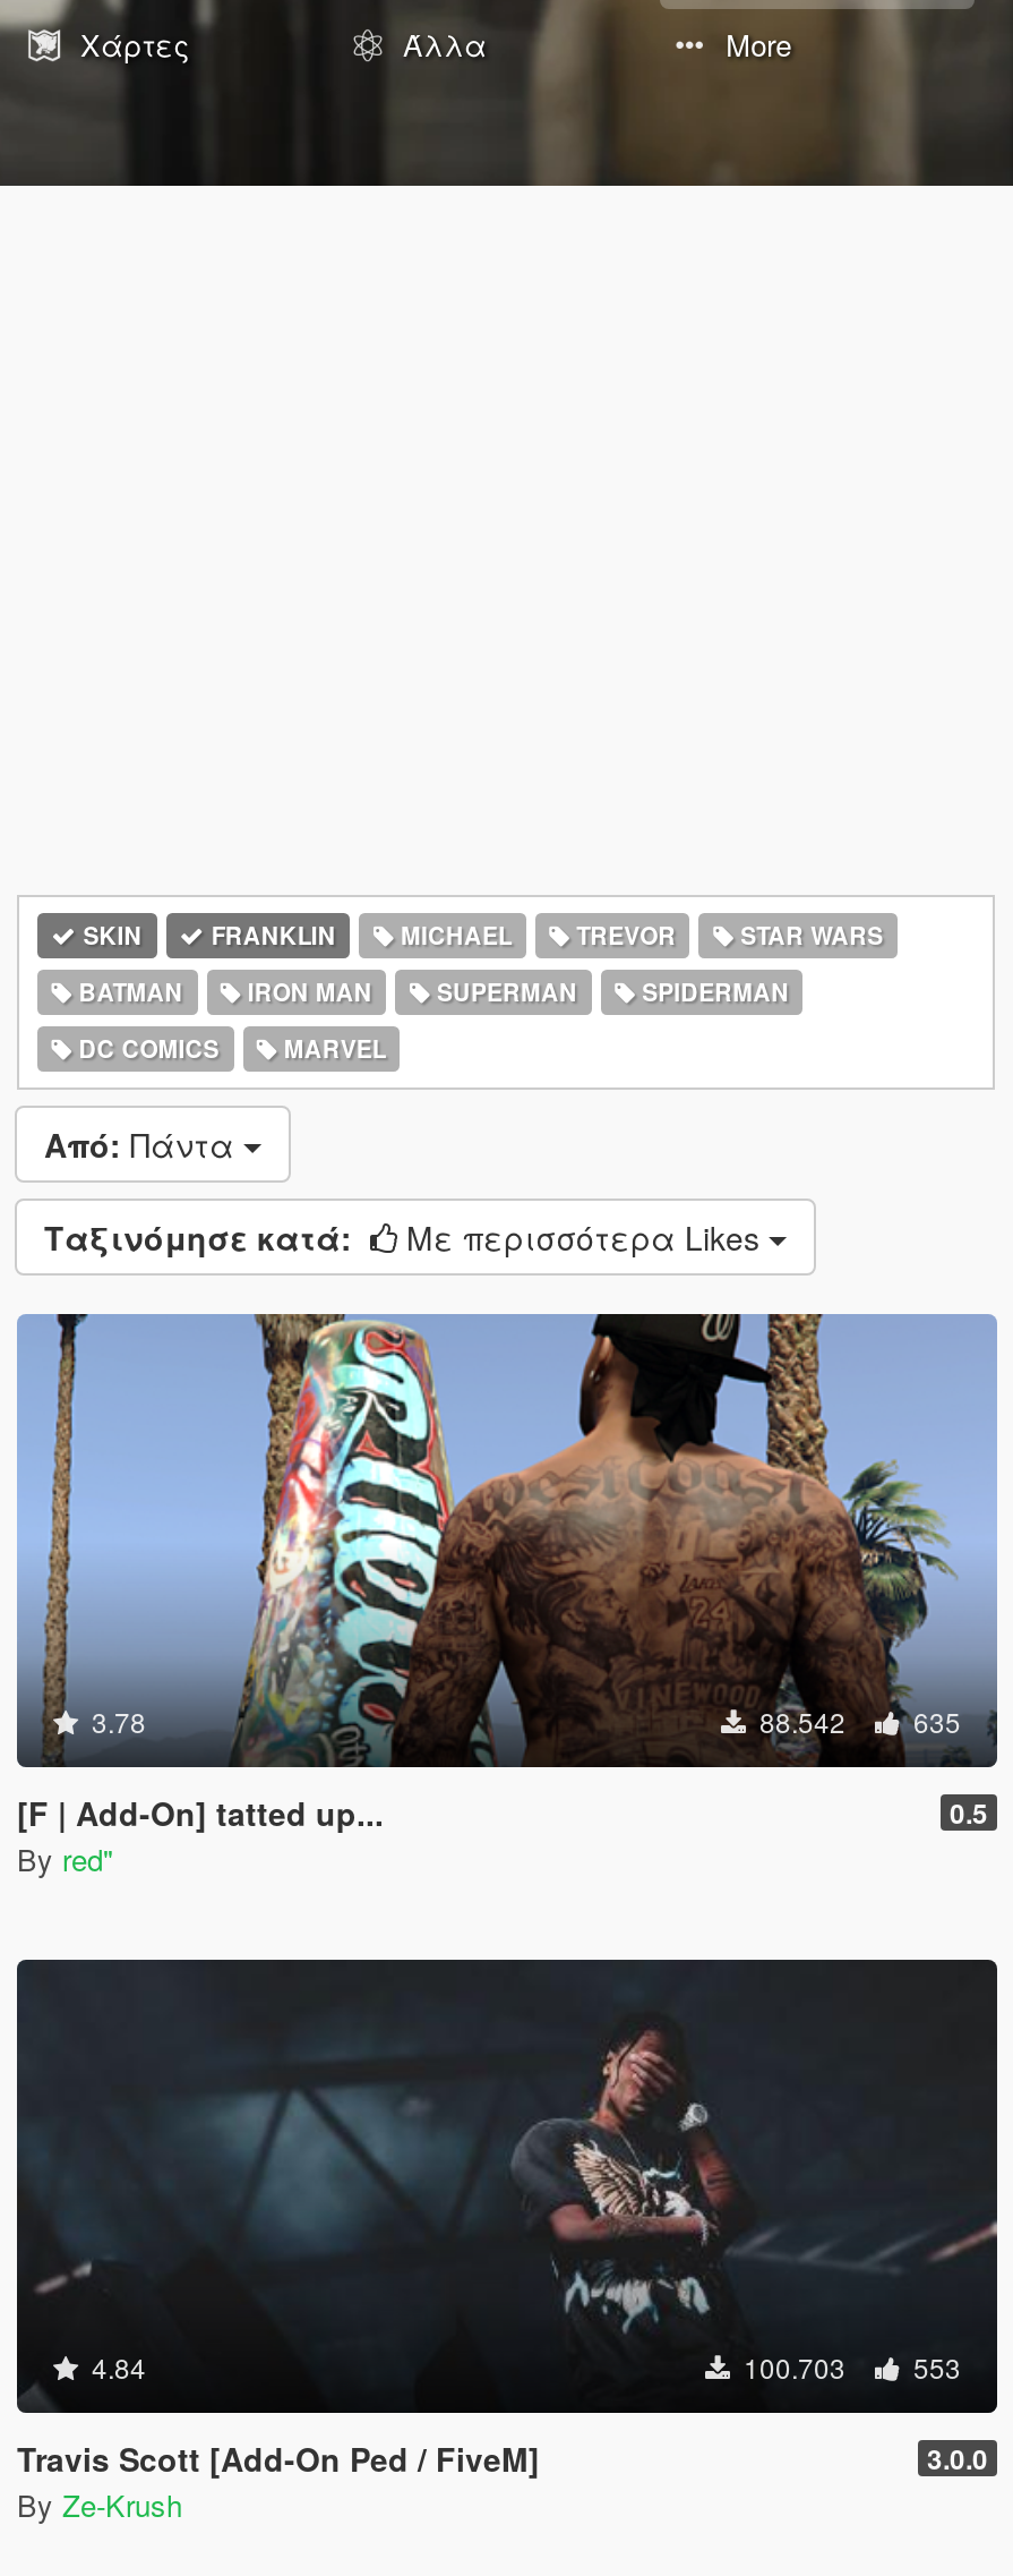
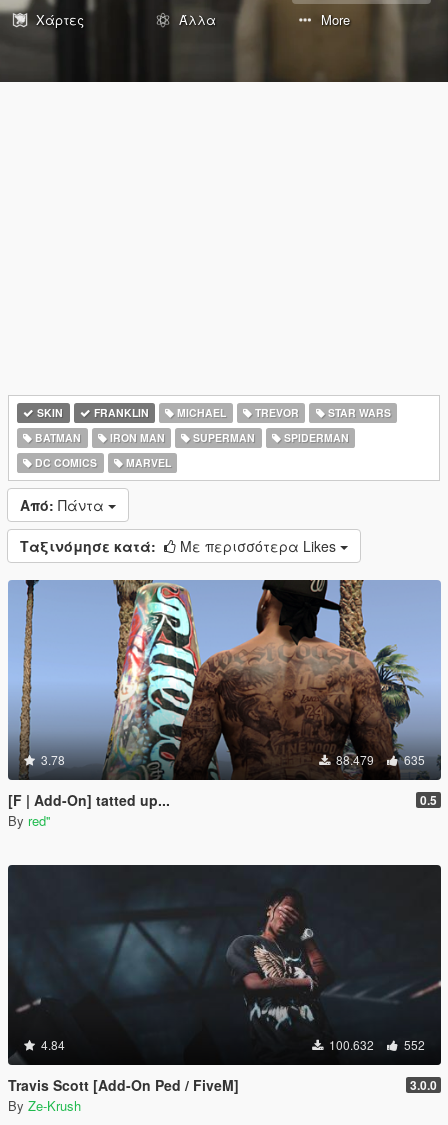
[753,1701,961,1740] 88.542 635 -> [333,751,425,768] 88.479 635
[737,2347,852,2386] 100.703 -> [326,1036,377,1053] 100.632
[907,2347,961,2386] 553 -> [401,1036,425,1053] 552

